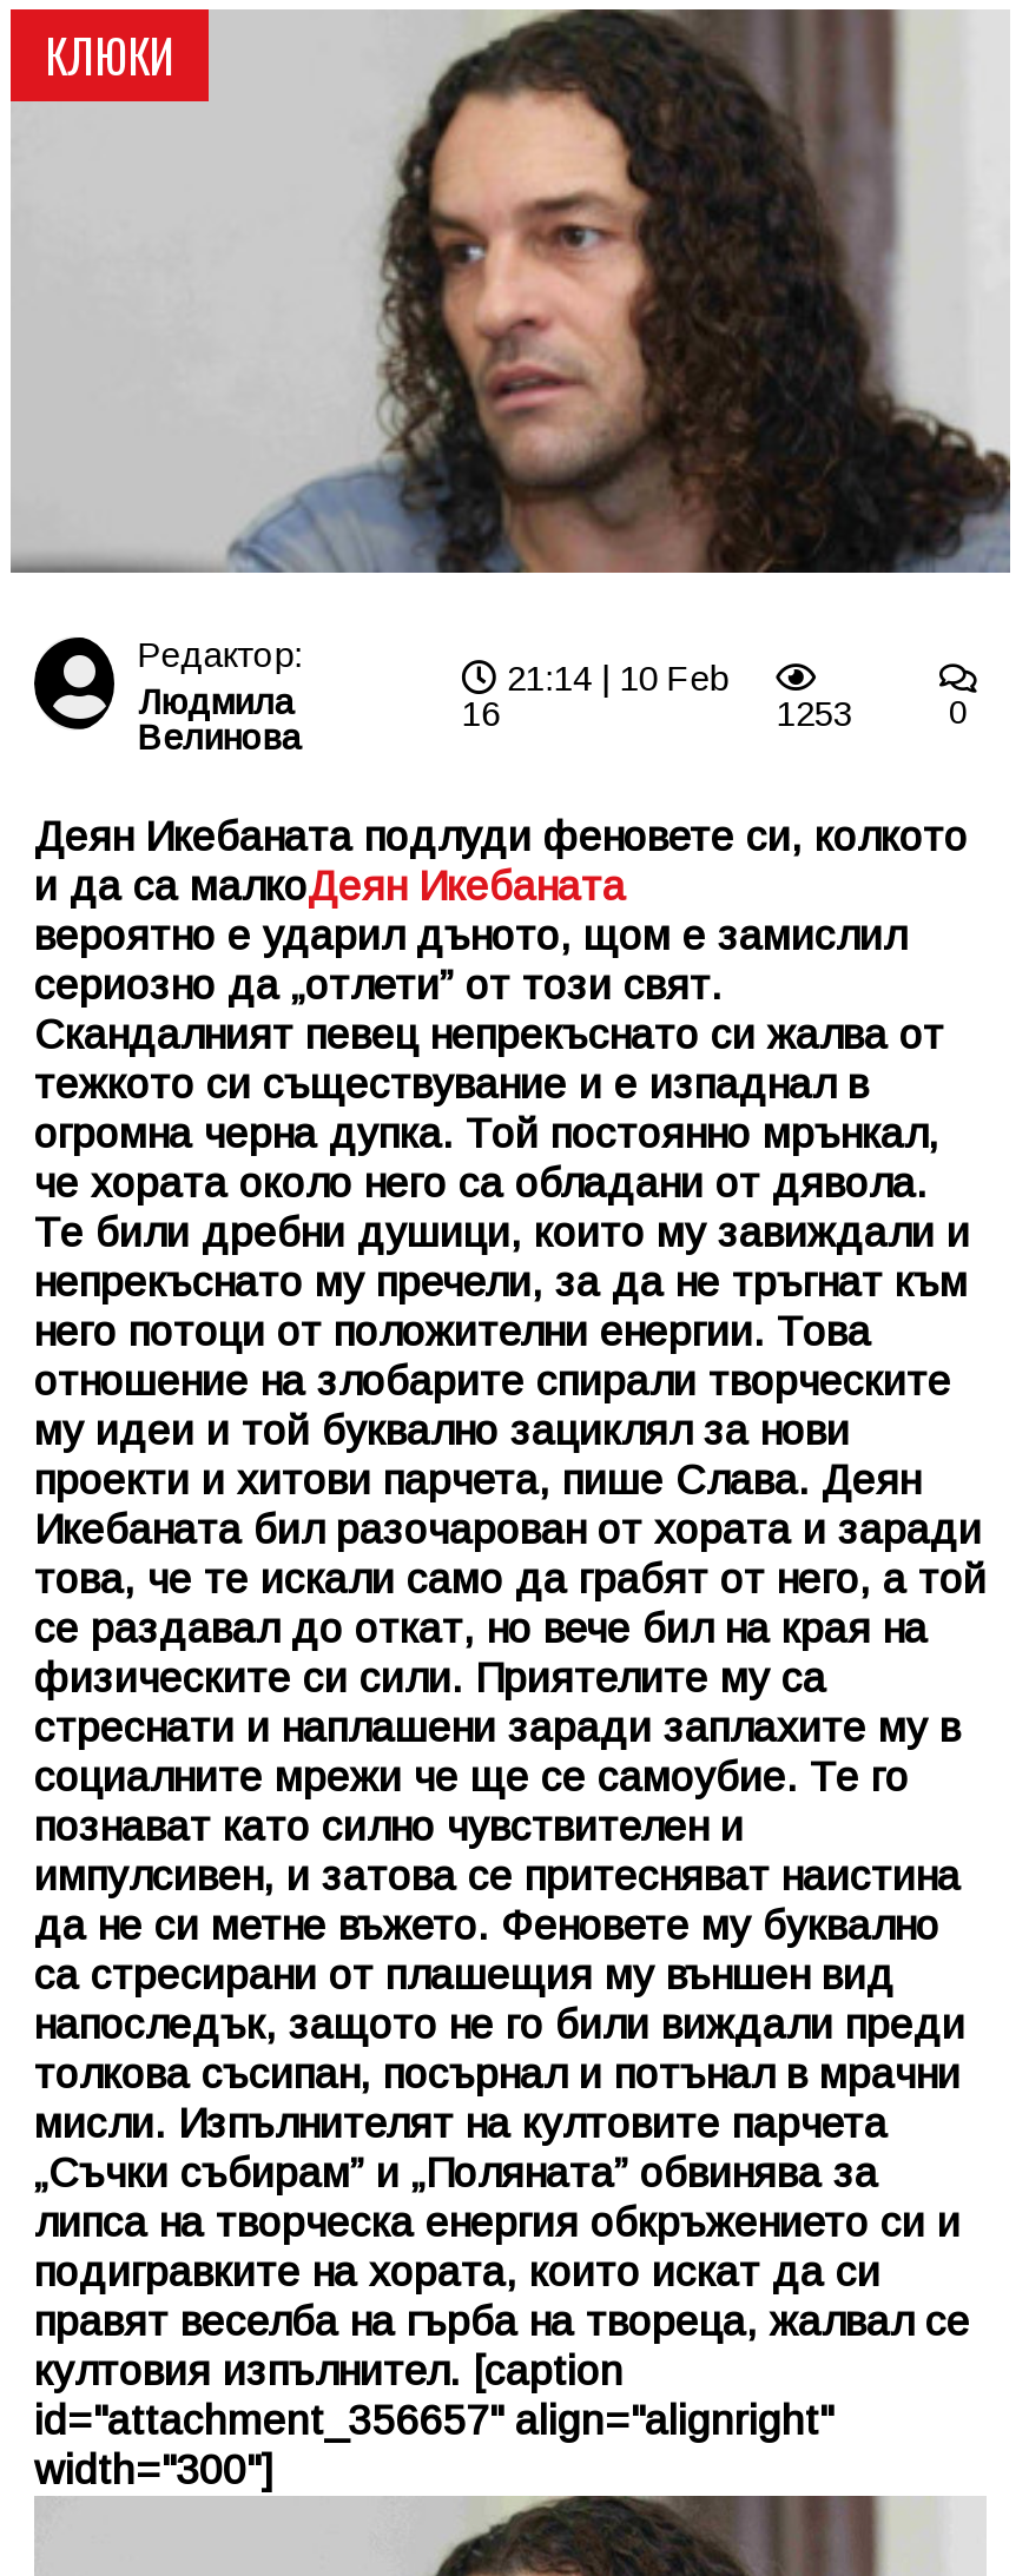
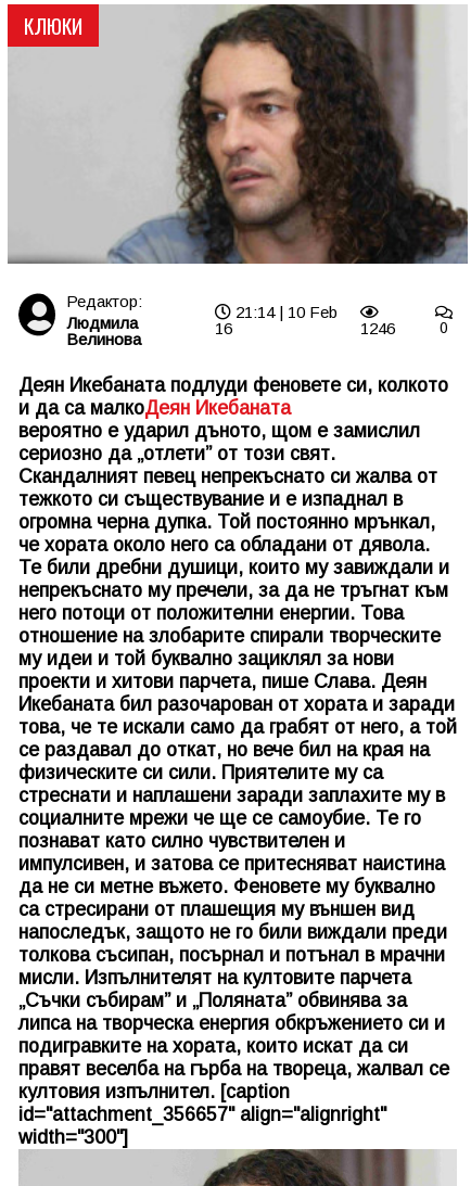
[777,692,852,732] 1253 -> [360,318,395,337] 1246

